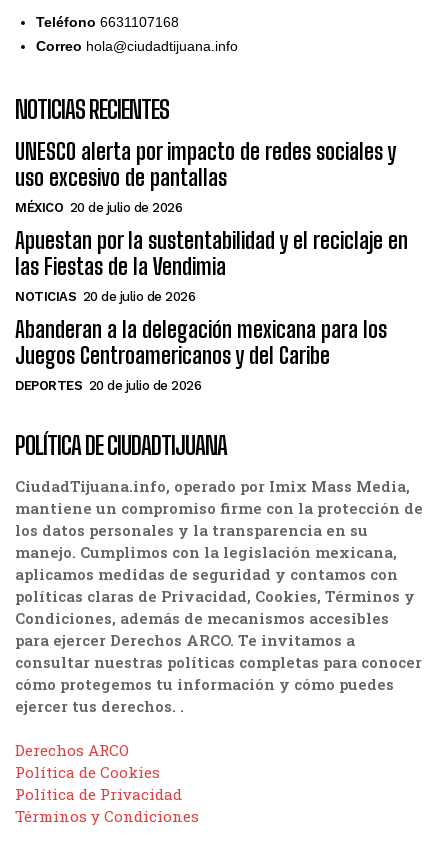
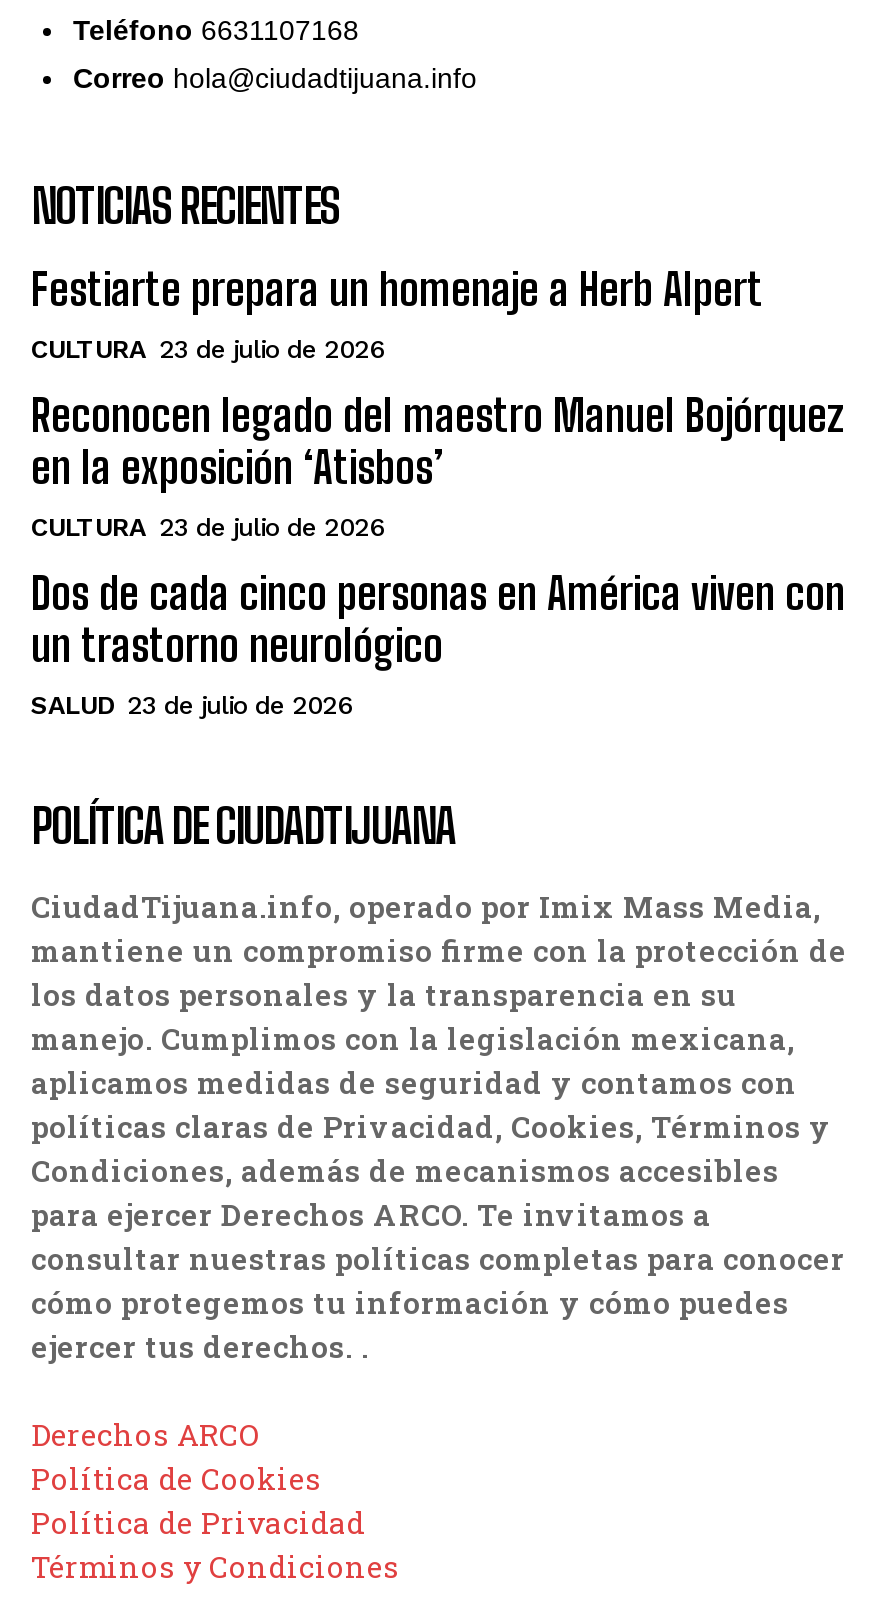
[15,138,408,393] UNESCO alerta por impacto de redes sociales y | uso excesivo de pantallas | MÉXICO 20 de julio de 2026 | Apuestan por la sustentabilidad y el reciclaje en | las Fiestas de la Vendimia | NOTICIAS 20 de julio de 2026 | Abanderan a la delegación mexicana para los | Juegos Centroamericanos y del Caribe | DEPORTES 20 de julio de 2026 -> [31,263,845,721] Festiarte prepara un homenaje a Herb Alpert | CULTURA 23 de julio de 2026 | Reconocen legado del maestro Manuel Bojórquez | en la exposición ‘Atisbos’ | CULTURA 23 de julio de 2026 | Dos de cada cinco personas en América viven con | un trastorno neurológico | SALUD 23 de julio de 2026

